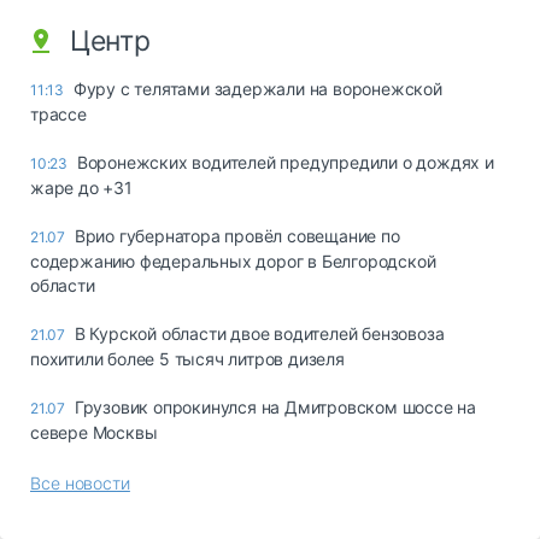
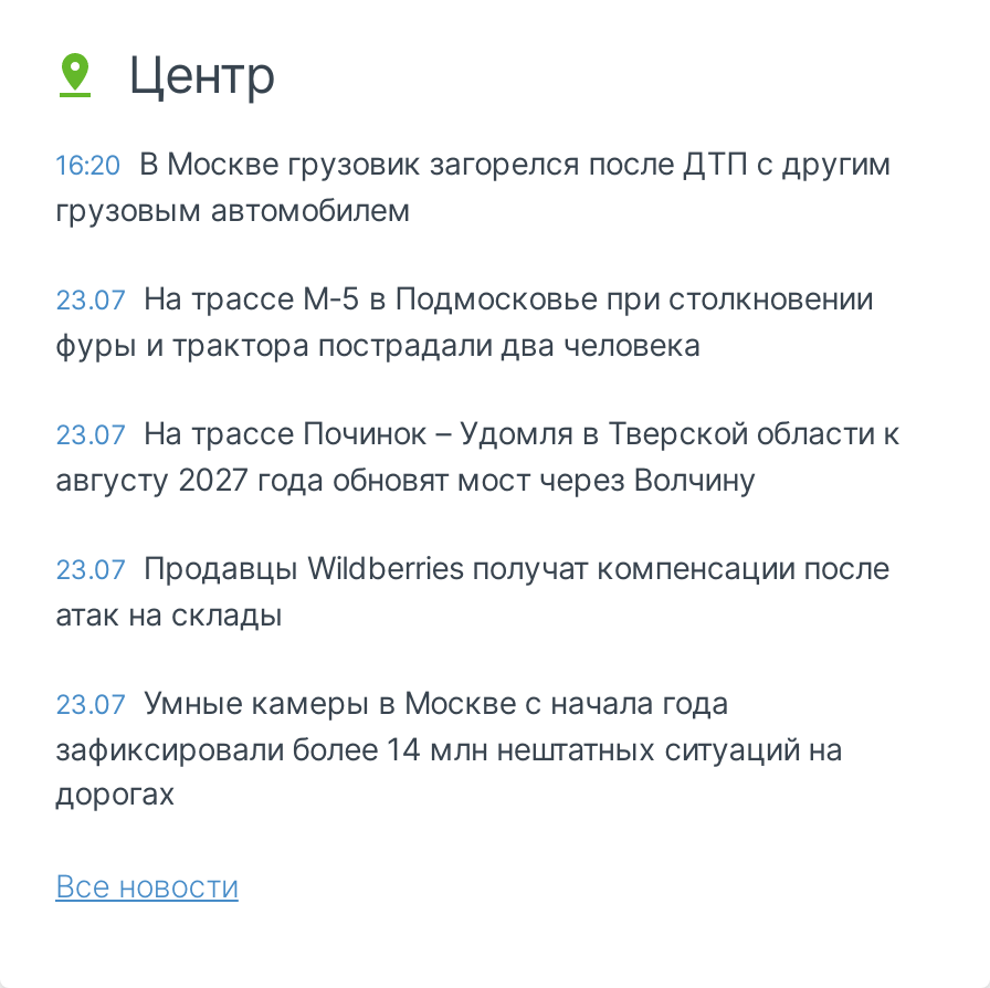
[30,78,442,124] 11:13 Фуру с телятами задержали на воронежской | трассе -> [55,144,892,228] 16:20 В Москве грузовик загорелся после ДТП с другим | грузовым автомобилем
[30,152,494,198] 10:23 Воронежских водителей предупредили о дождях и | жаре до +31 -> [55,279,873,363] 23.07 На трассе М-5 в Подмосковье при столкновении | фуры и трактора пострадали два человека
[30,226,436,296] 21.07 Врио губернатора провёл совещание по | содержанию федеральных дорог в Белгородской | области -> [55,414,900,498] 23.07 На трассе Починок – Удомля в Тверской области к | августу 2027 года обновят мост через Волчину
[30,323,444,369] 21.07 В Курской области двое водителей бензовоза | похитили более 5 тысяч литров дизеля -> [55,548,890,632] 23.07 Продавцы Wildberries получат компенсации после | атак на склады
[30,397,476,443] 21.07 Грузовик опрокинулся на Дмитровском шоссе на | севере Москвы -> [55,683,843,811] 23.07 Умные камеры в Москве с начала года | зафиксировали более 14 млн нештатных ситуаций на | дорогах

